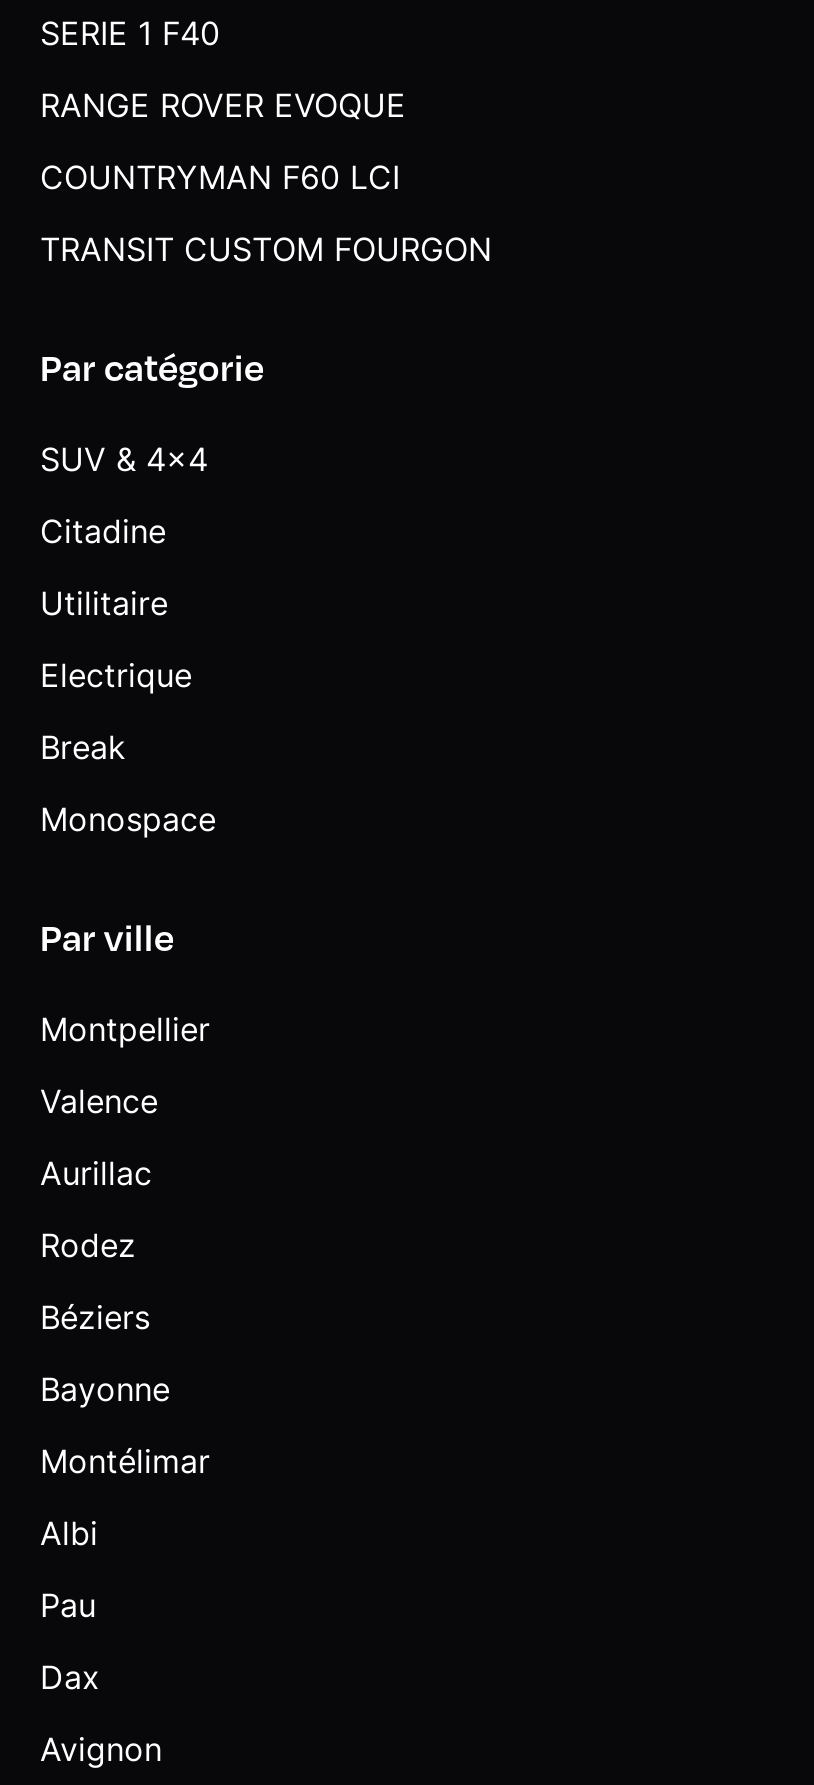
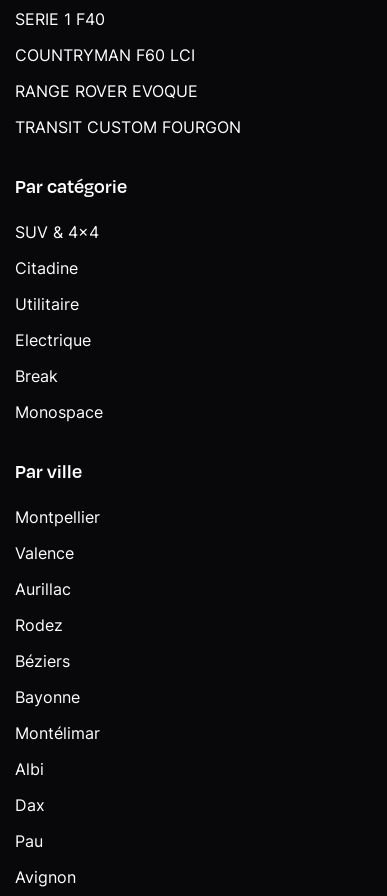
moved [40,86,406,126] -> [15,81,198,101]: RANGE ROVER EVOQUE
moved [40,158,400,198] -> [15,45,195,65]: COUNTRYMAN F60 LCI
moved [40,1586,96,1626] -> [15,831,43,851]: Pau
moved [40,1658,100,1698] -> [15,795,45,815]: Dax

